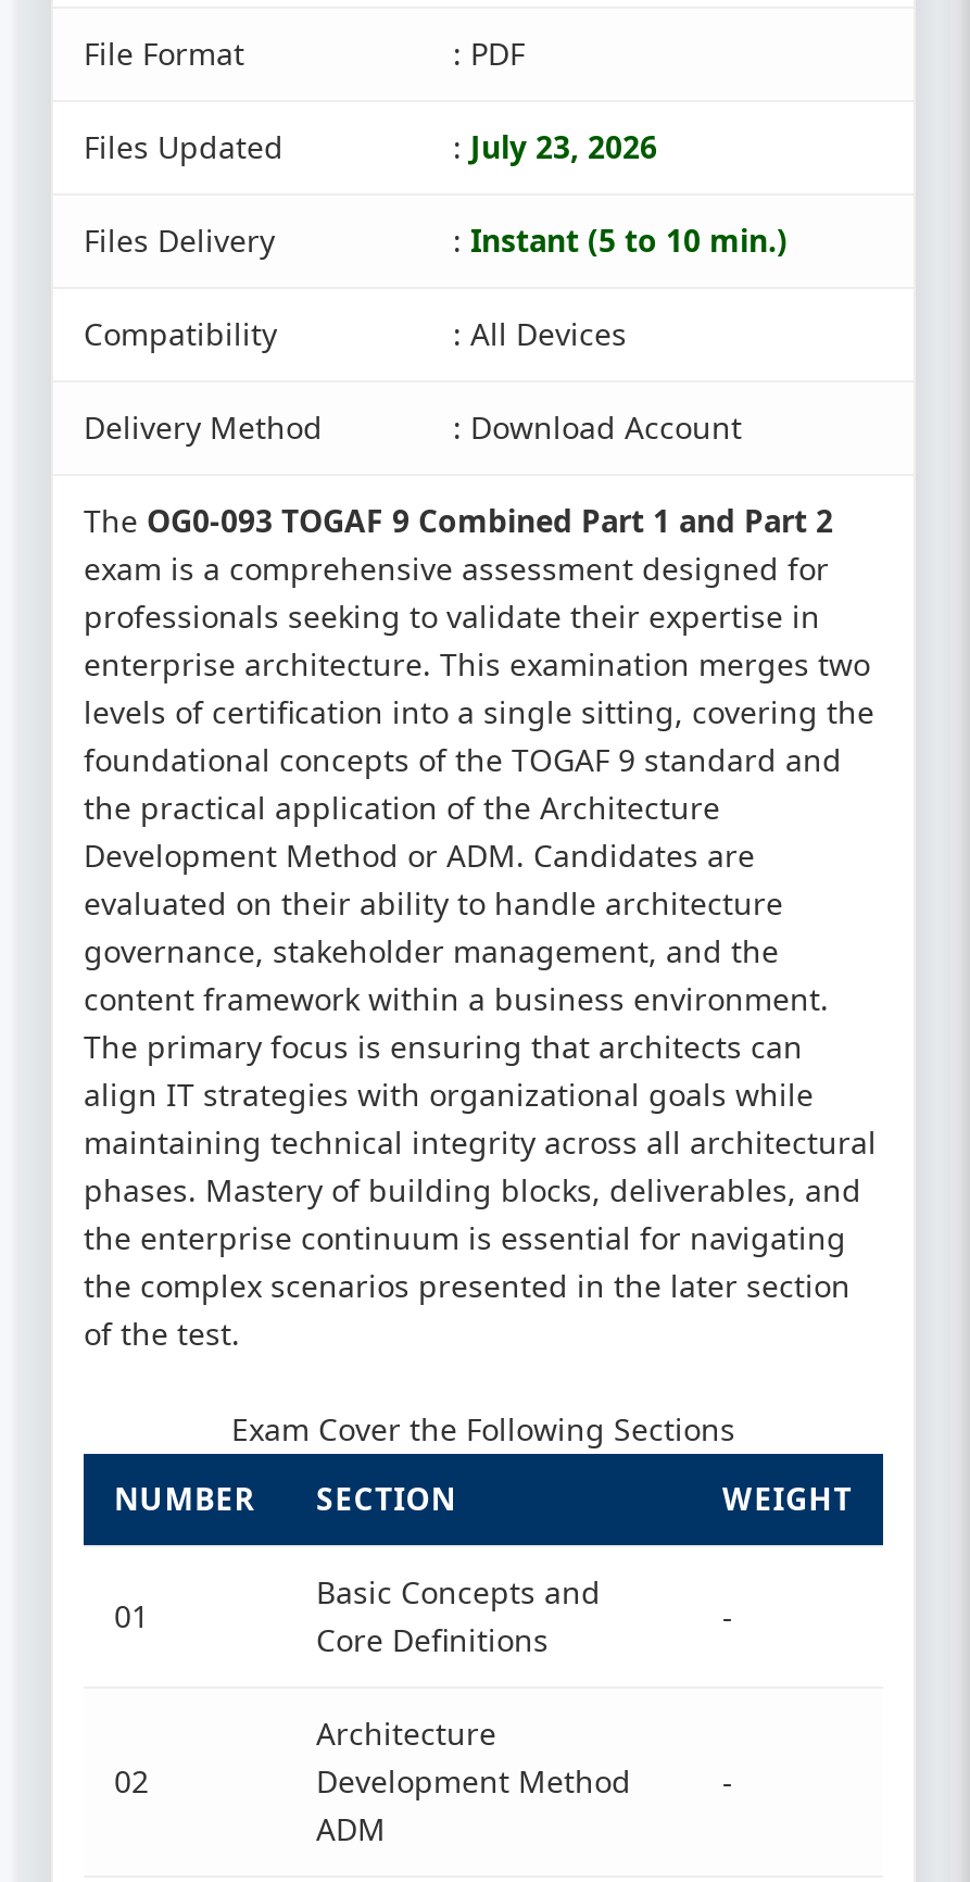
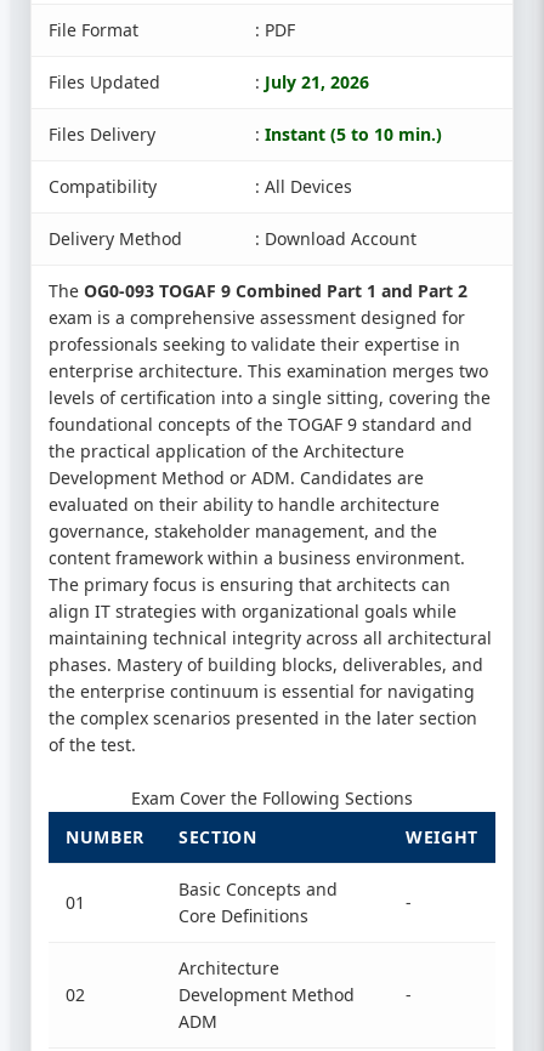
[453,126,657,168] : July 23, 2026 -> [255,71,369,94] : July 21, 2026

